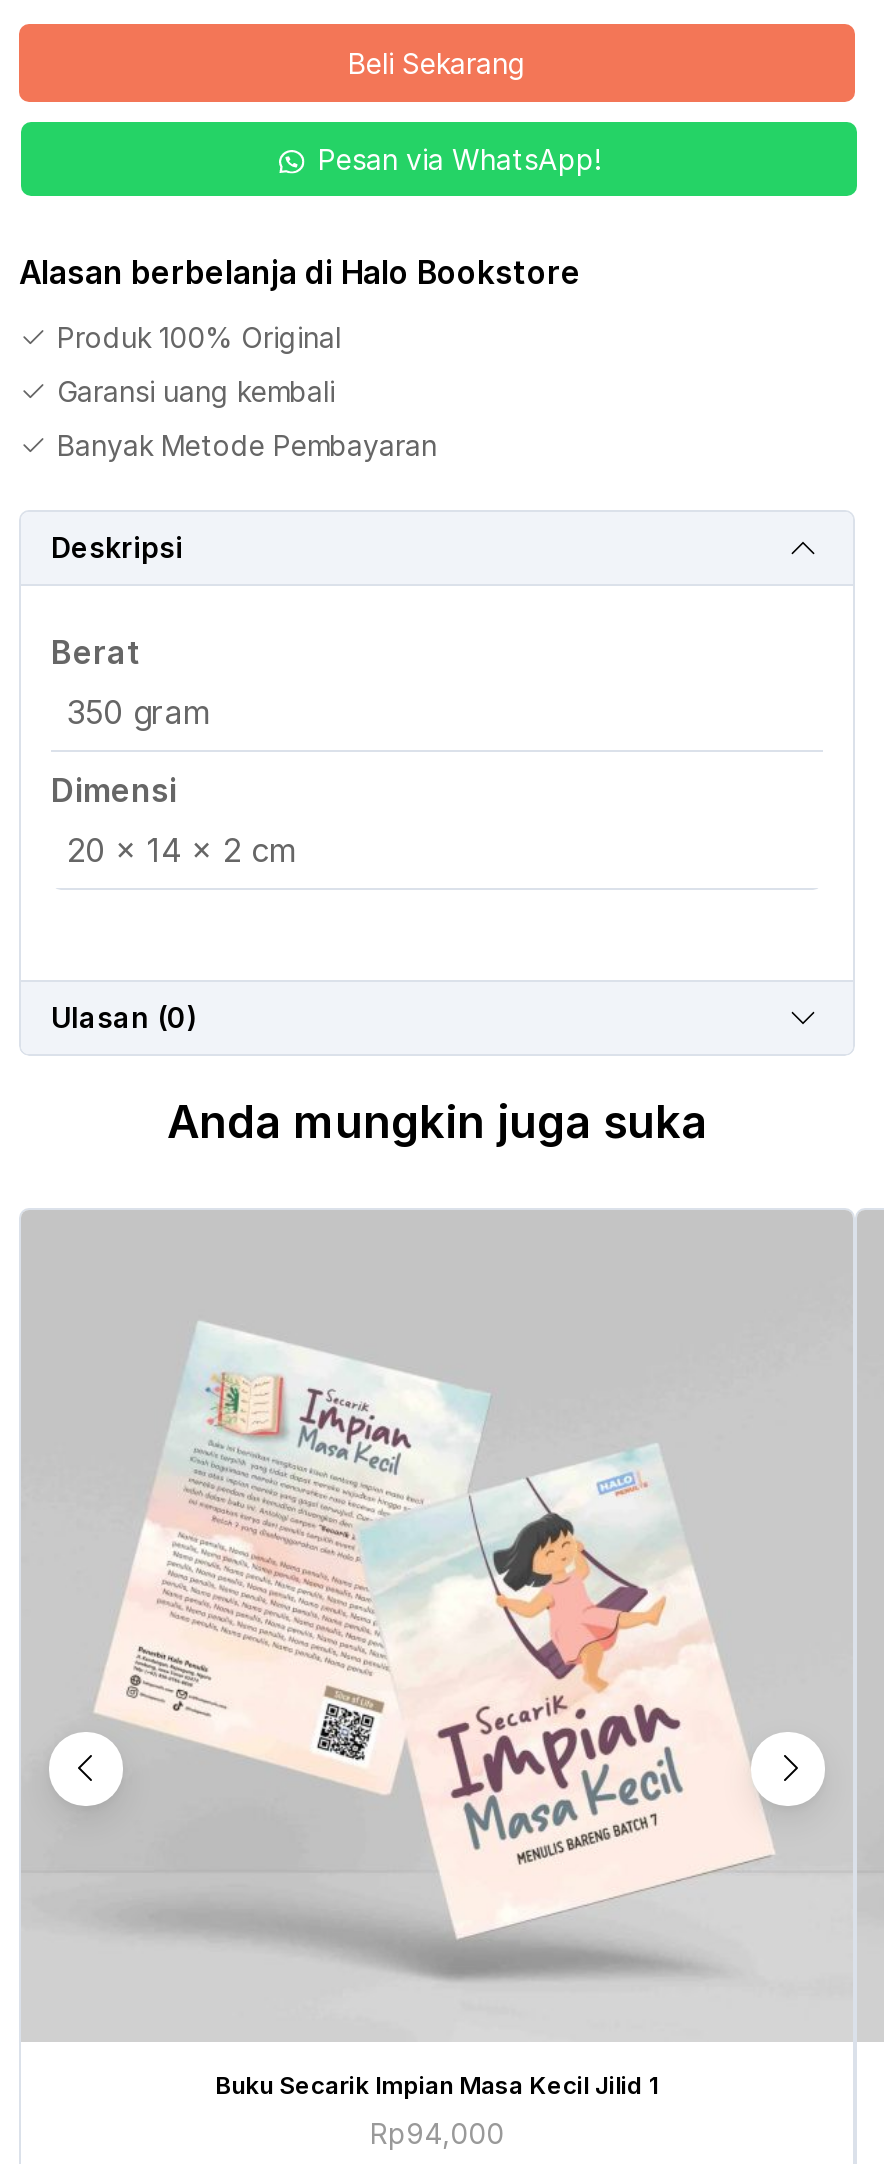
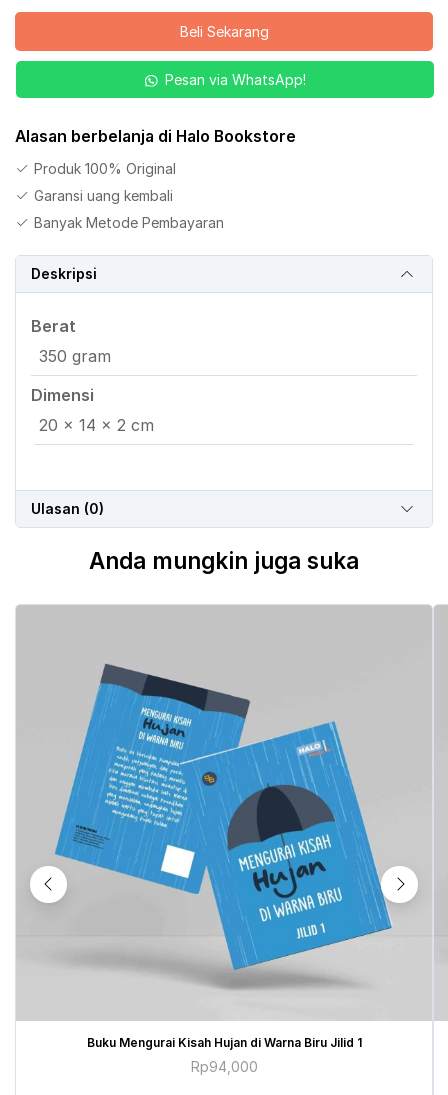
[95,1322,773,1940] [image] -> [53,662,393,970] [image]
[215,2071,659,2101] Buku Secarik Impian Masa Kecil Jilid 1 -> [86,1035,361,1050] Buku Mengurai Kisah Hujan di Warna Biru Jilid 1

